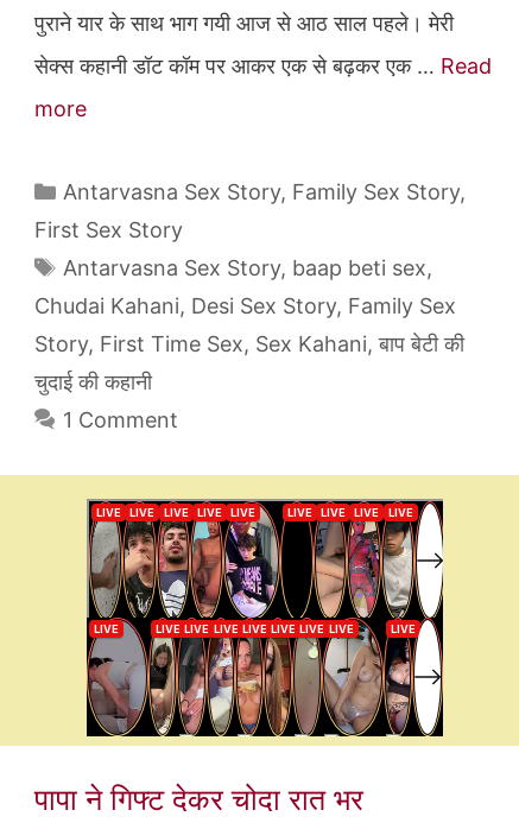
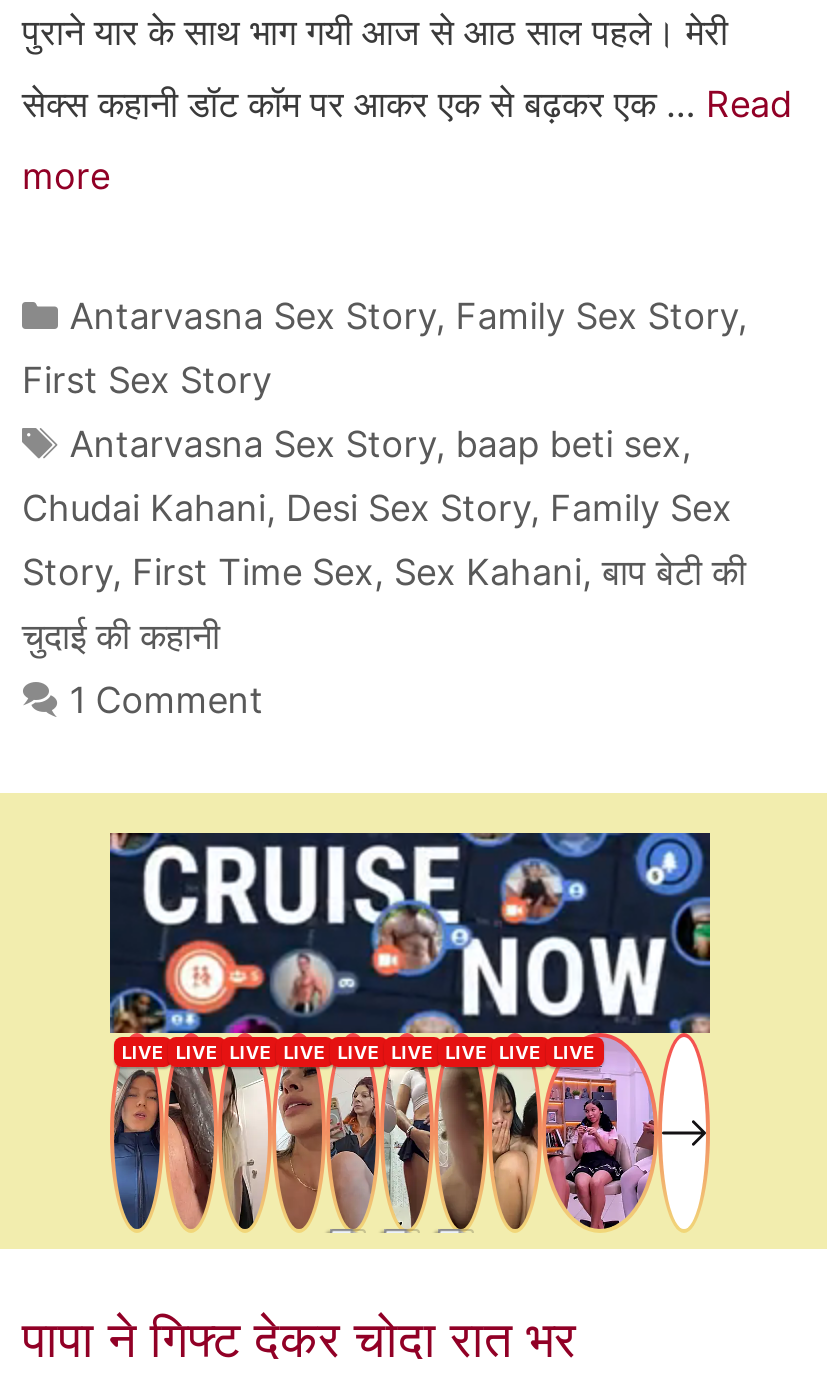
[86,499,444,738] [image] -> [110,831,712,1233] [image]

